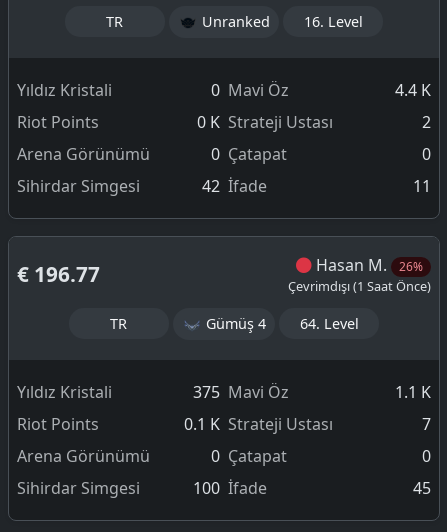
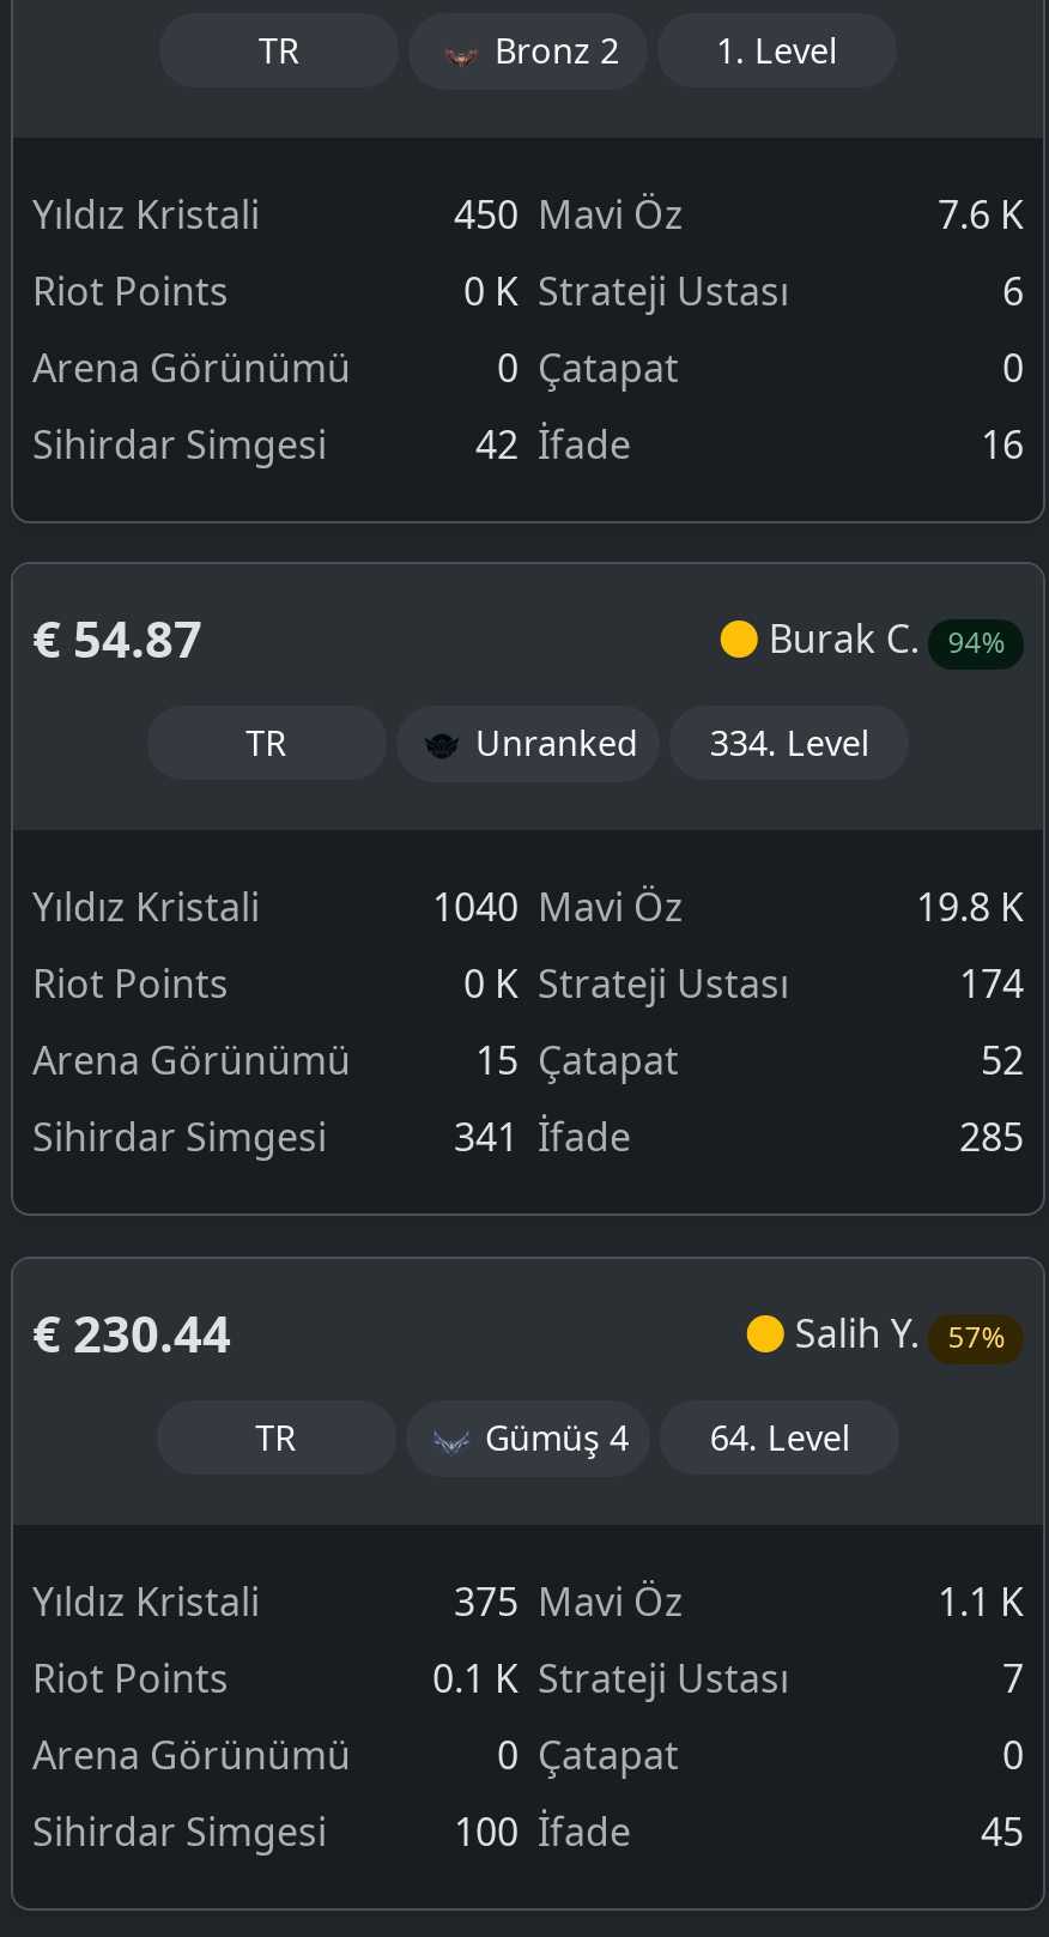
[198,12,363,31] Unranked | 16. Level -> [485,29,838,74] Bronz 2 | 1. Level
[211,80,289,102] 0 Mavi Öz -> [454,190,684,242] 450 Mavi Öz
[395,80,431,102] 4.4 K -> [938,190,1024,242] 7.6 K
[422,112,431,134] 2 -> [1002,266,1024,319] 6
[17,176,431,295] 11 | € 196.77 | Hasan M. | 26% | Çevrimdışı (1 Saat Önce) -> [32,420,1024,1366] 16 | € 54.87 | Burak C. | 94% | TR | Unranked | 334. Level | Yıldız Kristali | 1040 Mavi Öz | 19.8 K | Riot Points | 0 K Strateji Ustası | 174 | Arena Görünümü | 15 Çatapat | 52 | Sihirdar Simgesi | 341 İfade | 285 | € 230.44 | Salih Y. | 57%

